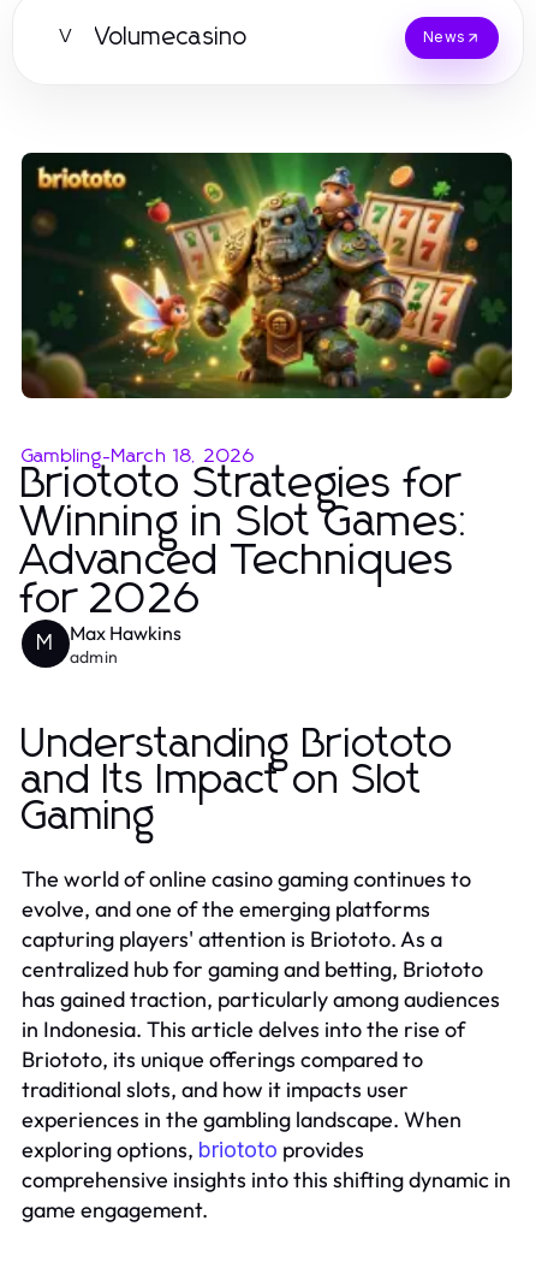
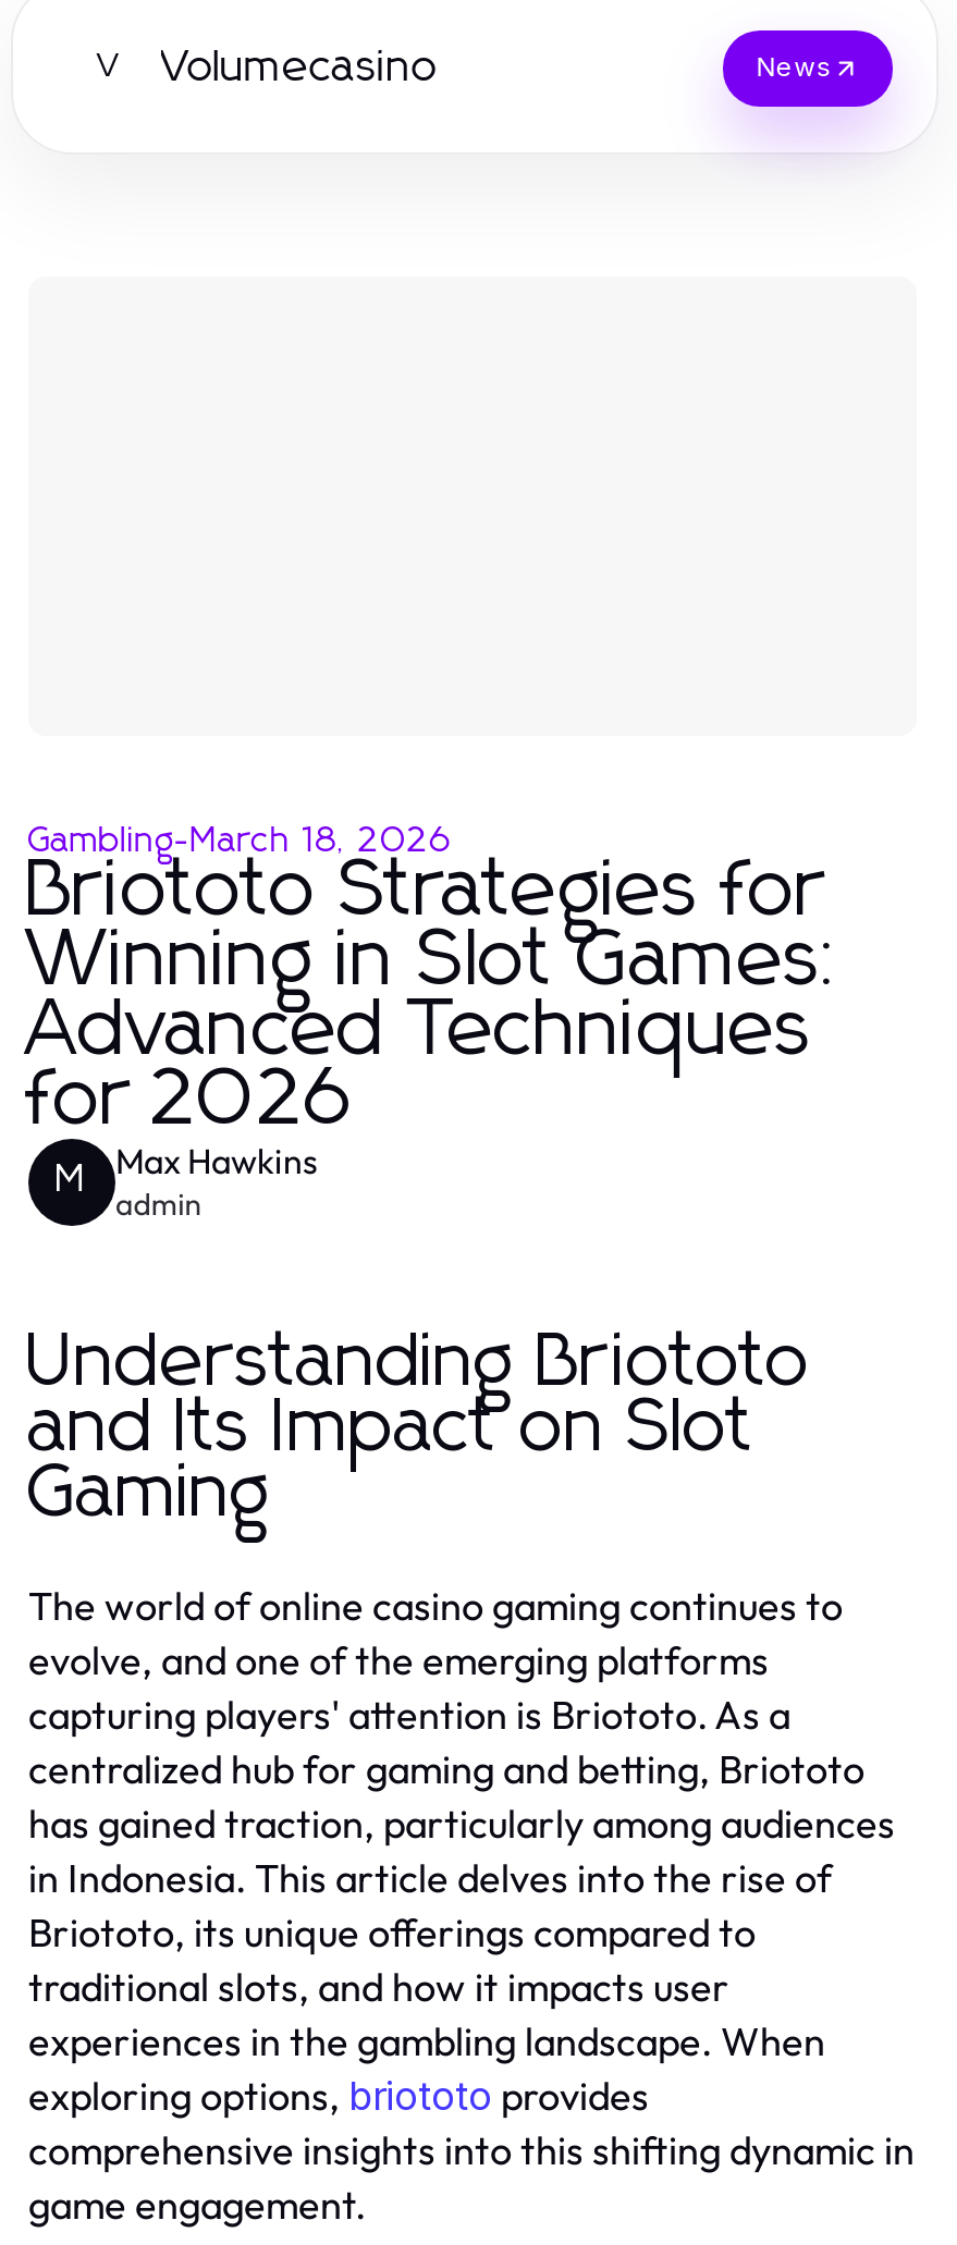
[20,152,513,399] [image] -> none

